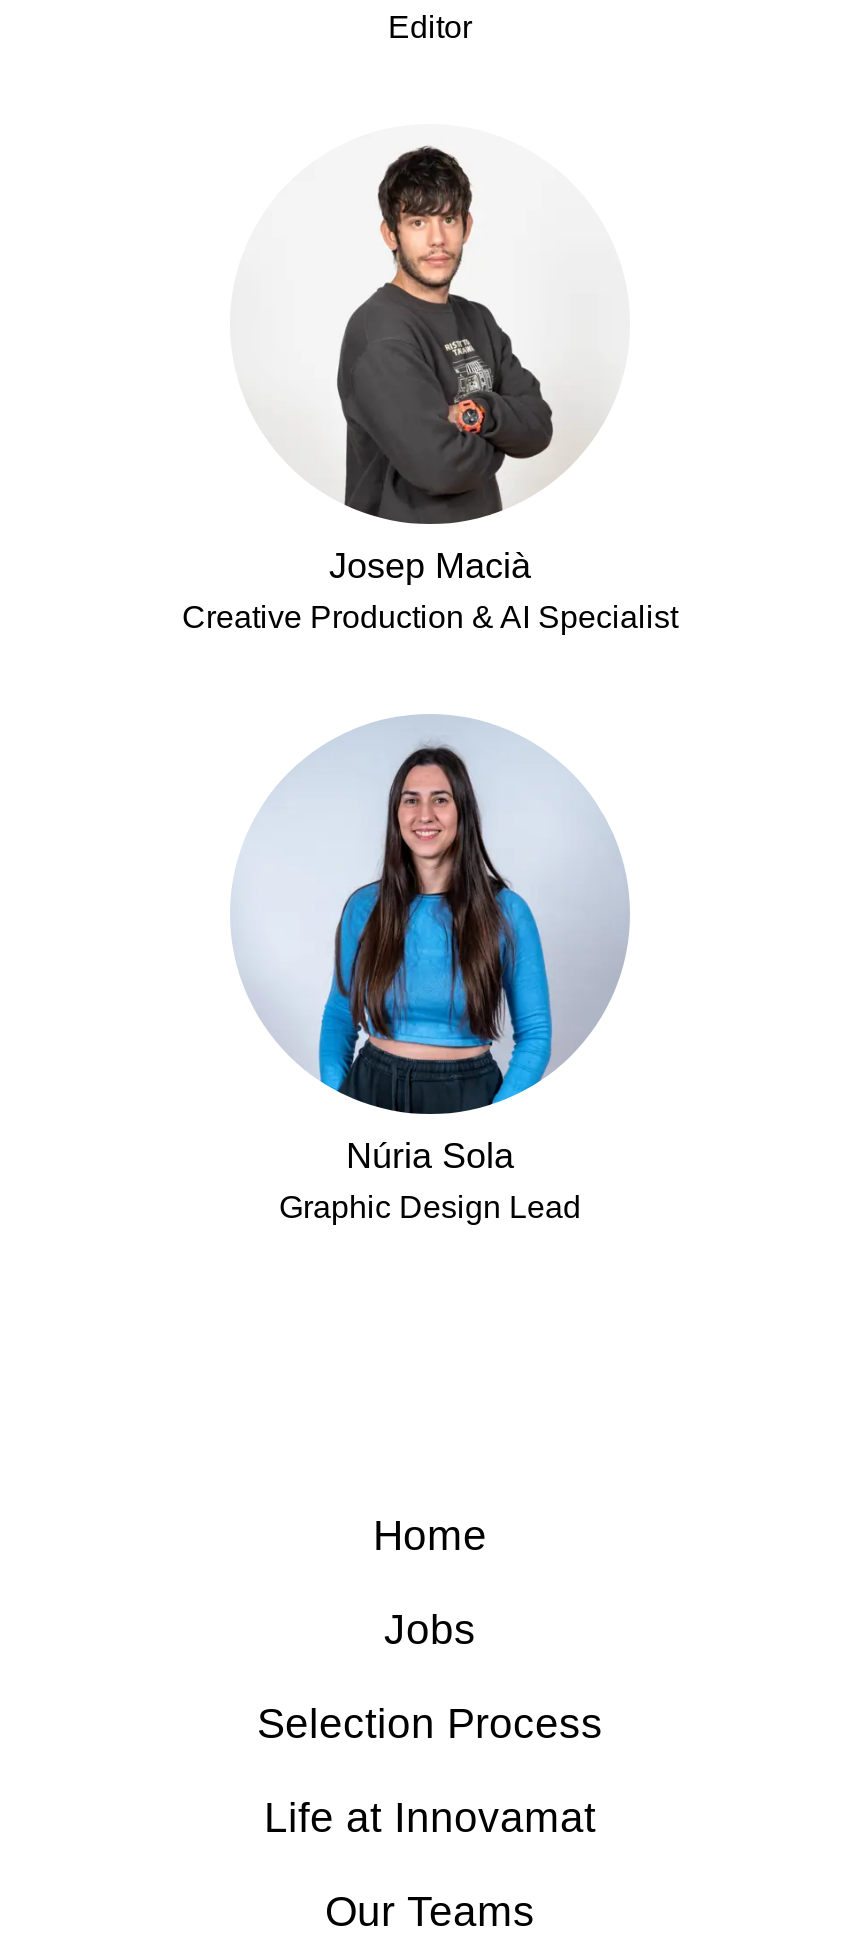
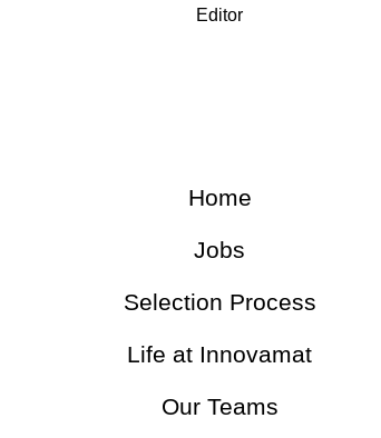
[182,144,678,634] [image] | Josep Macià | Creative Production & AI Specialist -> none
[230,714,630,1224] [image] | Núria Sola | Graphic Design Lead -> none

